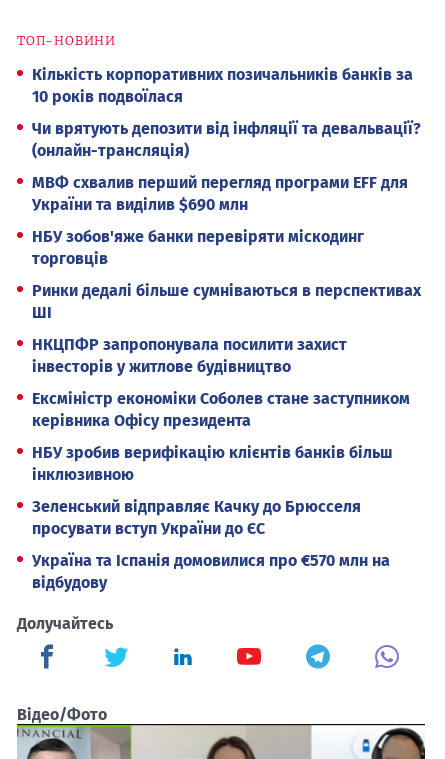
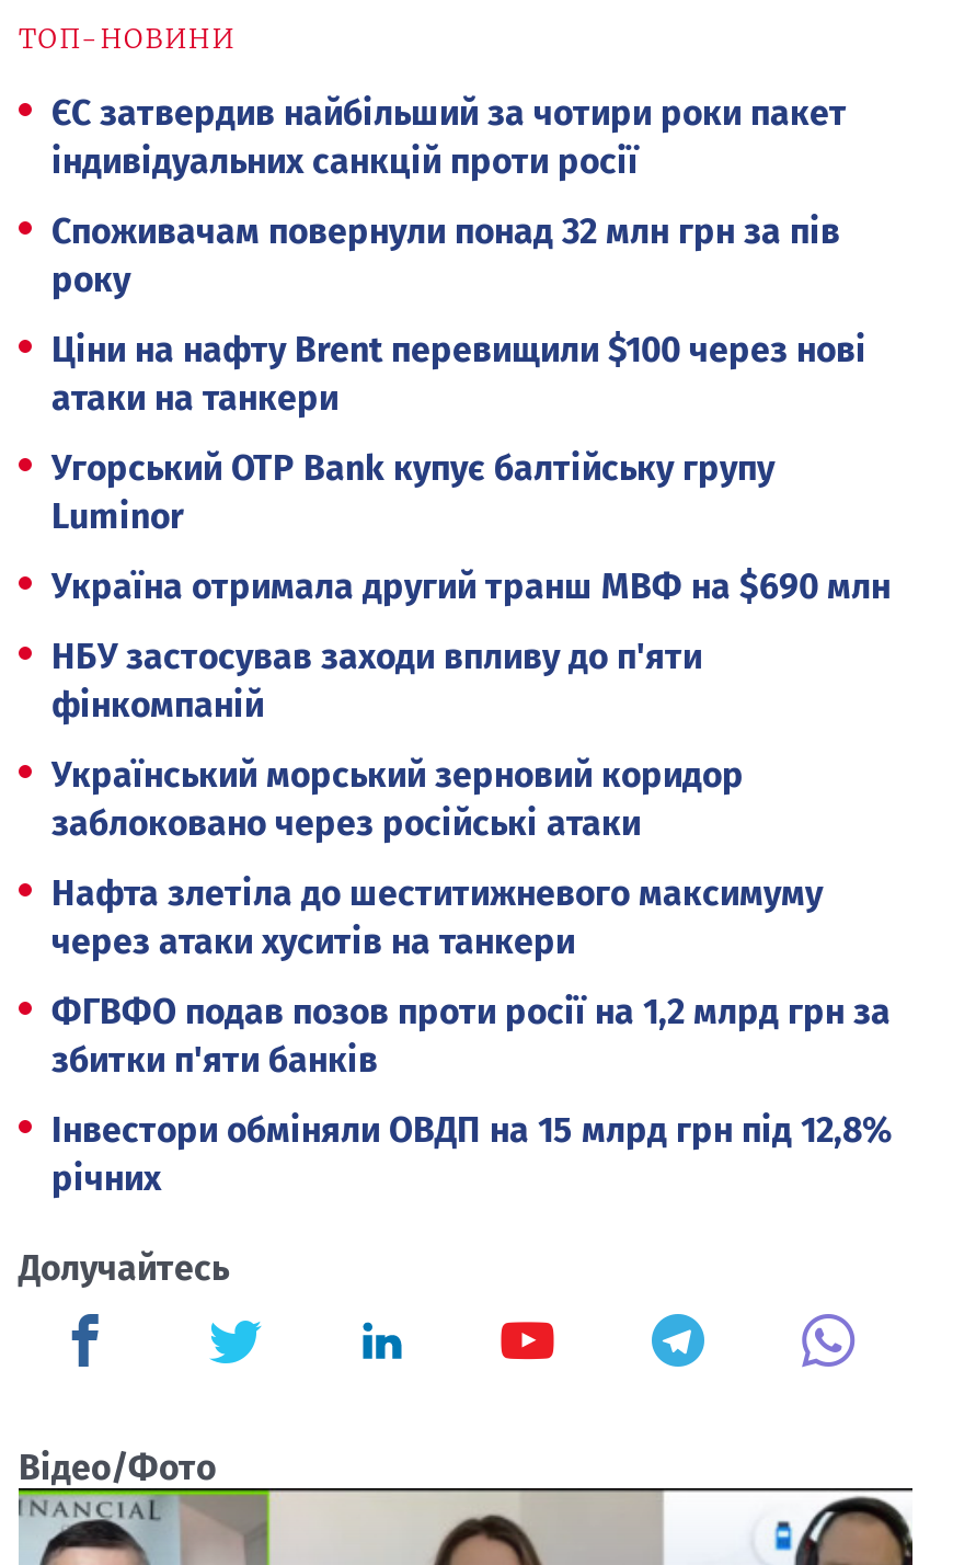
[32,65,413,106] Кількість корпоративних позичальників банків за | 10 років подвоїлася -> [51,92,847,182] ЄС затвердив найбільший за чотири роки пакет | індивідуальних санкцій проти росії
[32,119,421,160] Чи врятують депозити від інфляції та девальвації? | (онлайн-трансляція) -> [51,211,840,301] Споживачам повернули понад 32 млн грн за пів | року
[32,173,408,214] МВФ схвалив перший перегляд програми EFF для | України та виділив $690 млн -> [51,329,866,419] Ціни на нафту Brent перевищили $100 через нові | атаки на танкери
[32,227,364,268] НБУ зобов'яже банки перевіряти міскодинг | торговців -> [51,448,774,537] Угорський OTP Bank купує балтійську групу | Luminor
[32,281,421,322] Ринки дедалі більше сумніваються в перспективах | ШІ -> [51,566,891,608] Україна отримала другий транш МВФ на $690 млн
[32,335,347,376] НКЦПФР запропонувала посилити захист | інвесторів у житлове будівництво -> [51,636,702,726] НБУ застосував заходи впливу до п'яти | фінкомпаній
[32,389,410,430] Ексміністр економіки Соболев стане заступником | керівника Офісу президента -> [51,754,744,844] Український морський зерновий коридор | заблоковано через російські атаки
[32,443,393,484] НБУ зробив верифікацію клієнтів банків більш | інклюзивною -> [51,873,823,963] Нафта злетіла до шеститижневого максимуму | через атаки хуситів на танкери
[32,497,361,538] Зеленський відправляє Качку до Брюсселя | просувати вступ України до ЄС -> [51,991,891,1081] ФГВФО подав позов проти росії на 1,2 млрд грн за | збитки п'яти банків
[32,551,390,592] Україна та Іспанія домовилися про €570 млн на | відбудову -> [51,1110,893,1199] Інвестори обміняли ОВДП на 15 млрд грн під 12,8% | річних

